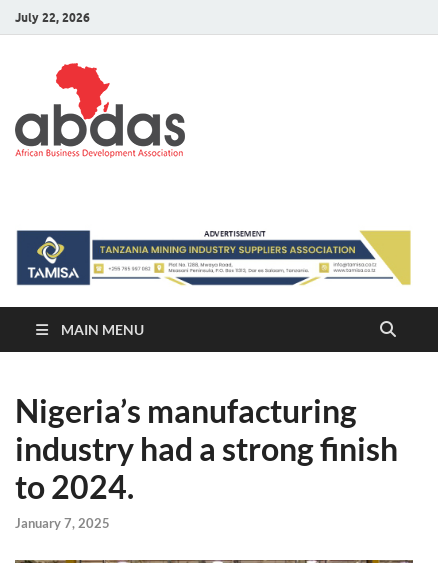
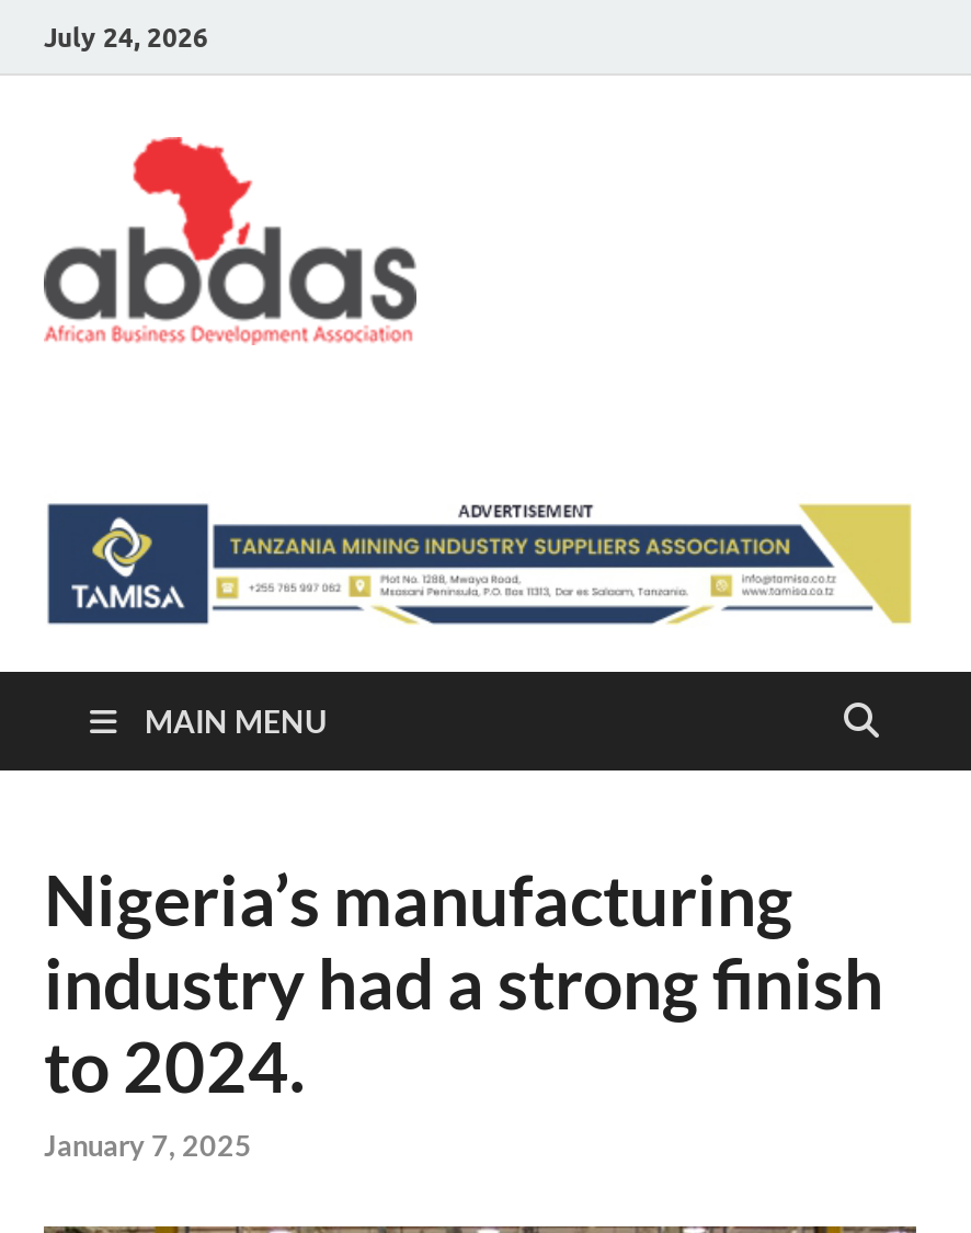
[15,9,90,24] July 22, 2026 -> [44,20,208,53] July 24, 2026

